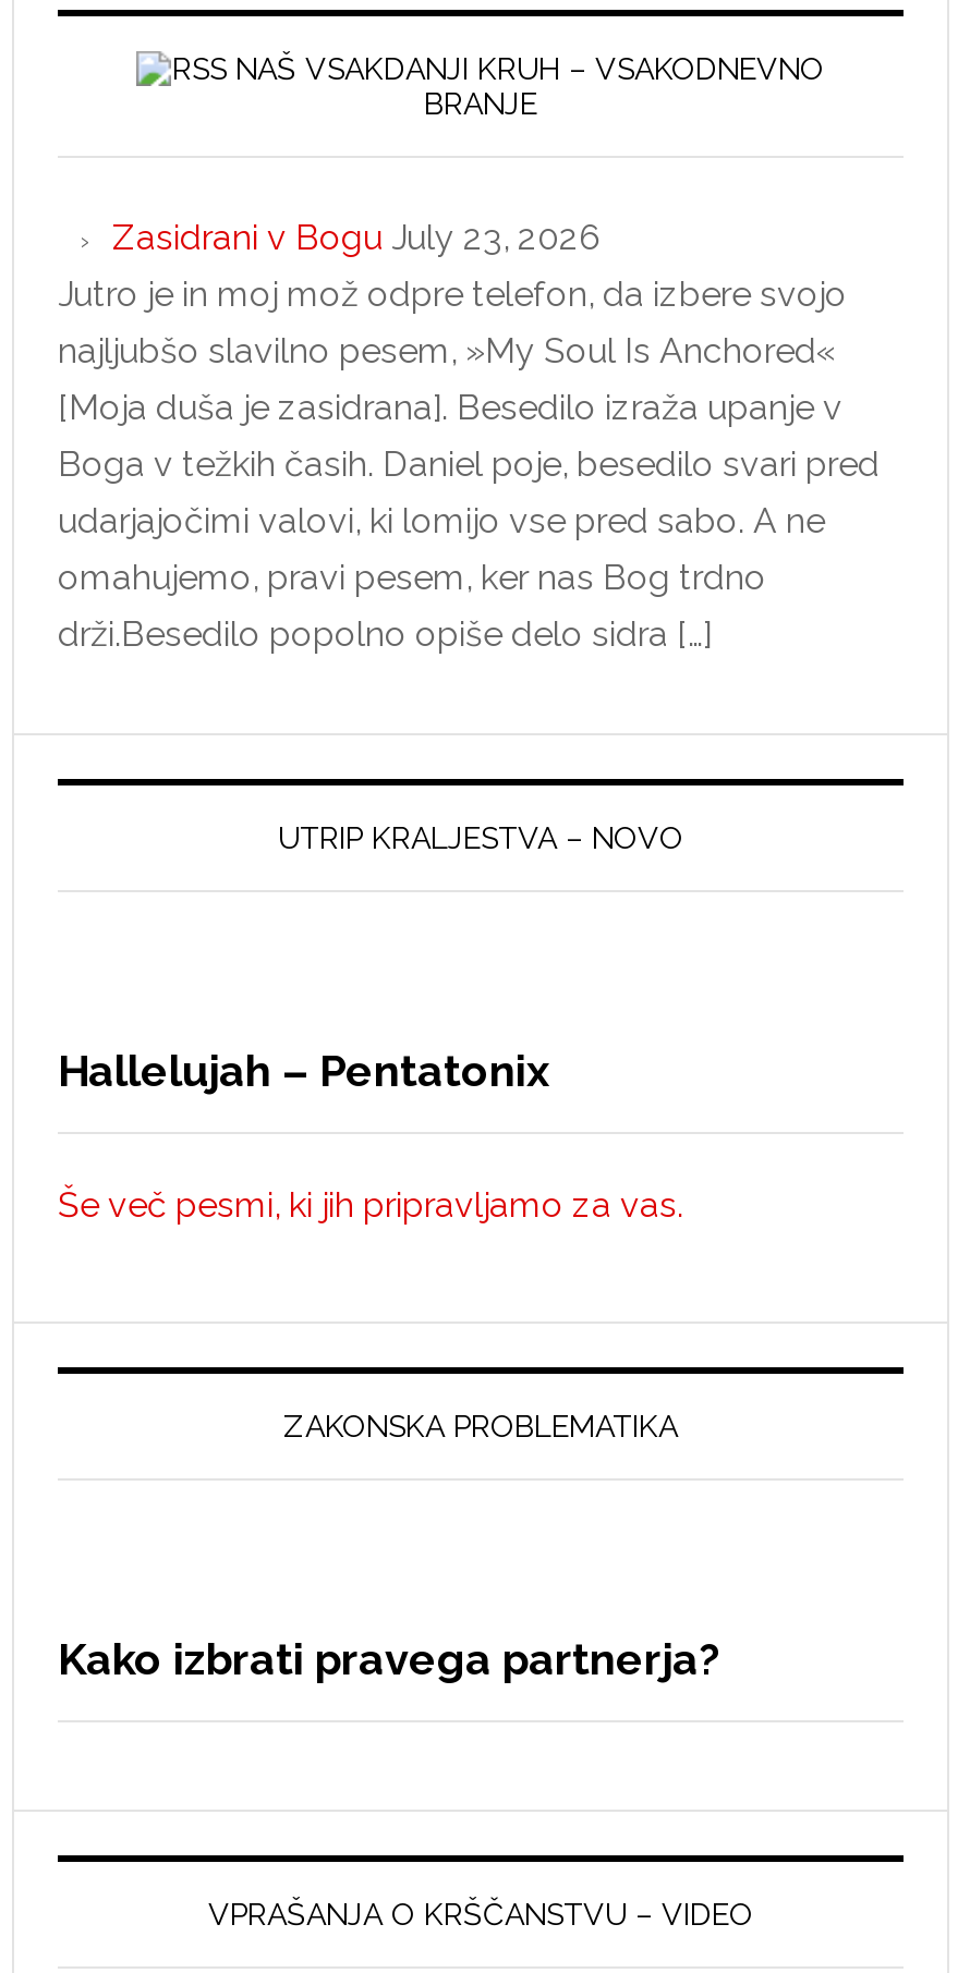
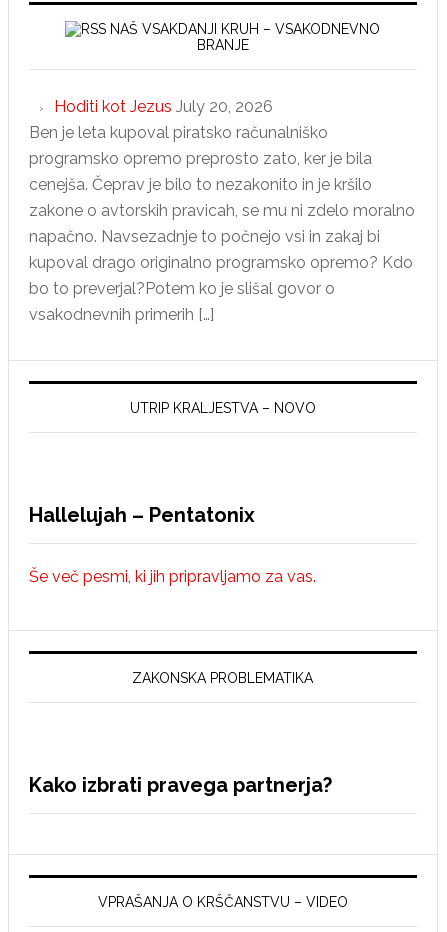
[58,217,880,655] Zasidrani v Bogu July 23, 2026 | Jutro je in moj mož odpre telefon, da izbere svojo | najljubšo slavilno pesem, »My Soul Is Anchored« | [Moja duša je zasidrana]. Besedilo izraža upanje v | Boga v težkih časih. Daniel poje, besedilo svari pred | udarjajočimi valovi, ki lomijo vse pred sabo. A ne | omahujemo, pravi pesem, ker nas Bog trdno | drži.Besedilo popolno opiše delo sidra […] -> [29,97,415,324] Hoditi kot Jezus July 20, 2026 | Ben je leta kupoval piratsko računalniško | programsko opremo preprosto zato, ker je bila | cenejša. Čeprav je bilo to nezakonito in je kršilo | zakone o avtorskih pravicah, se mu ni zdelo moralno | napačno. Navsezadnje to počnejo vsi in zakaj bi | kupoval drago originalno programsko opremo? Kdo | bo to preverjal?Potem ko je slišal govor o | vsakodnevnih primerih […]

